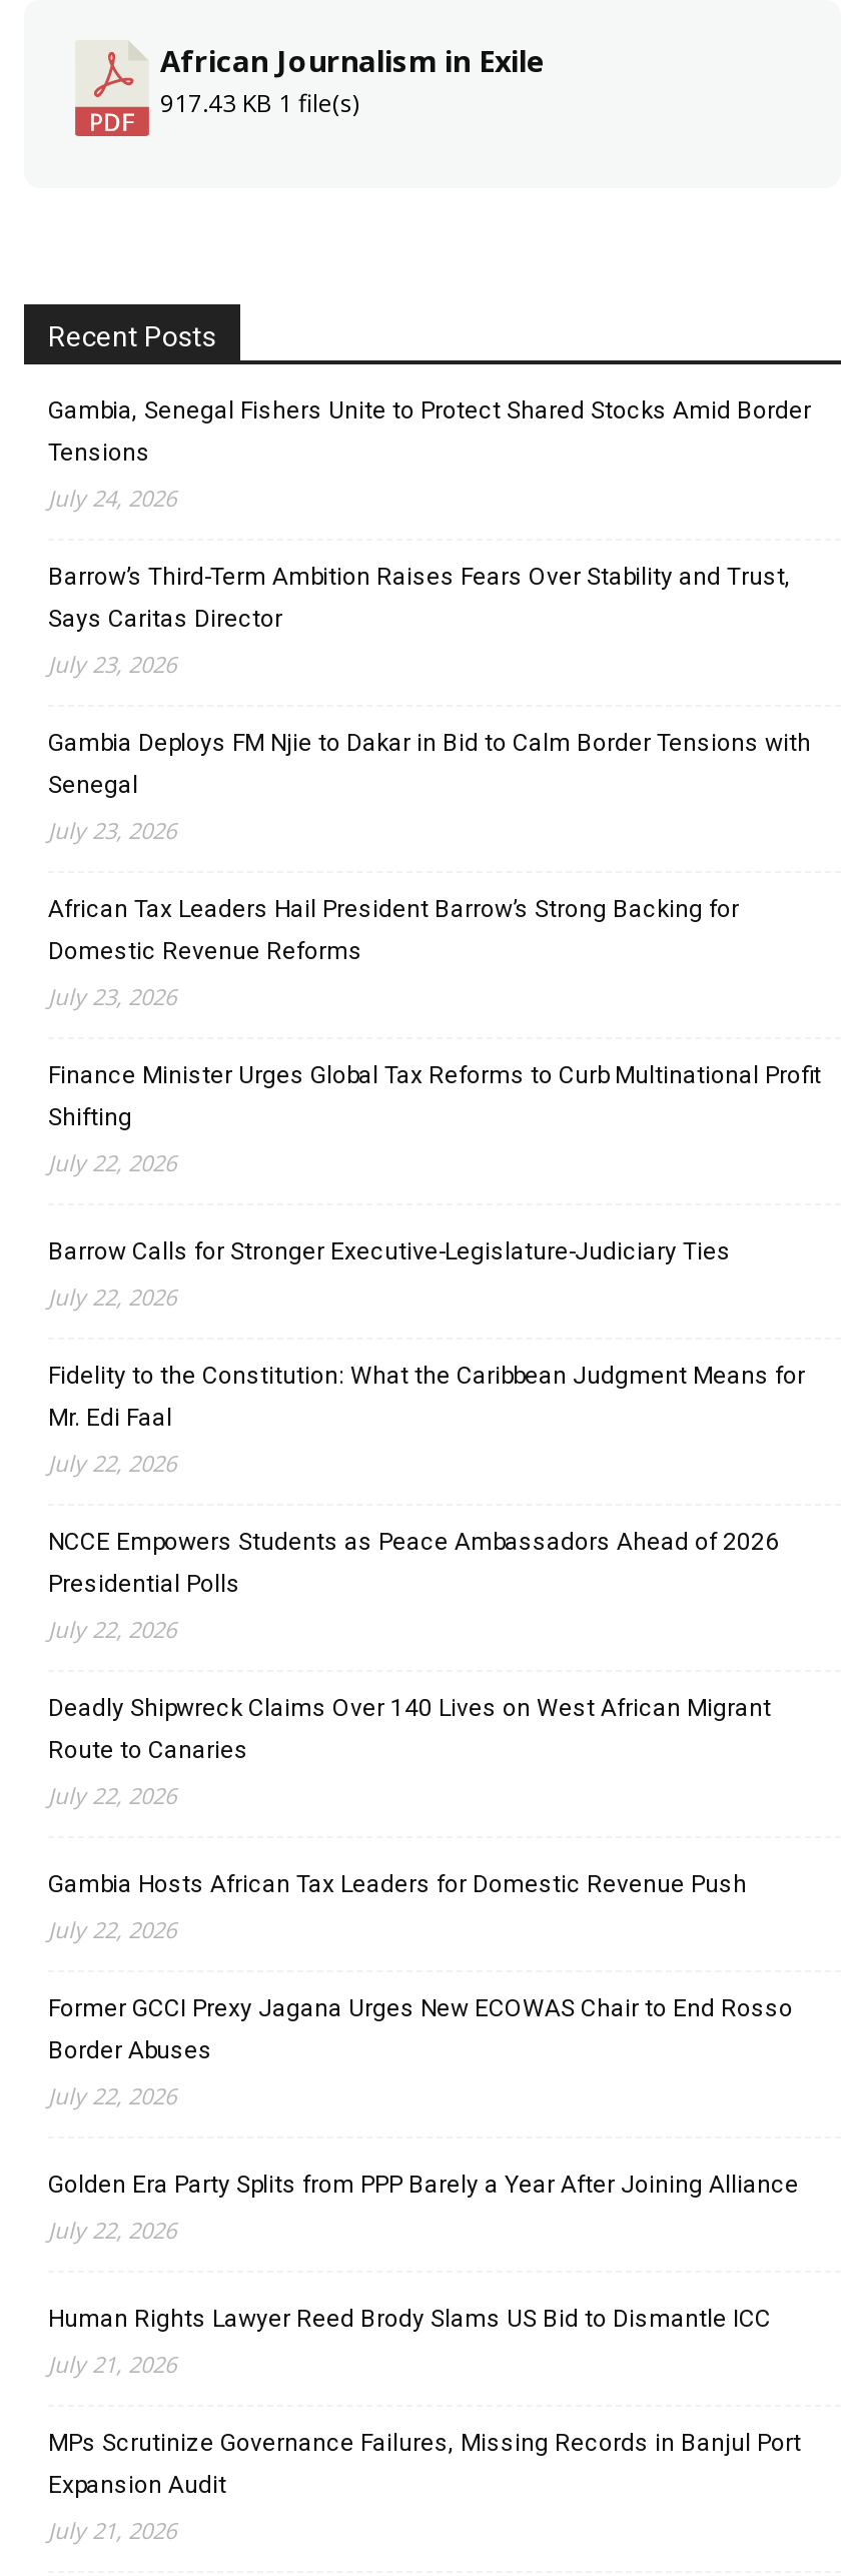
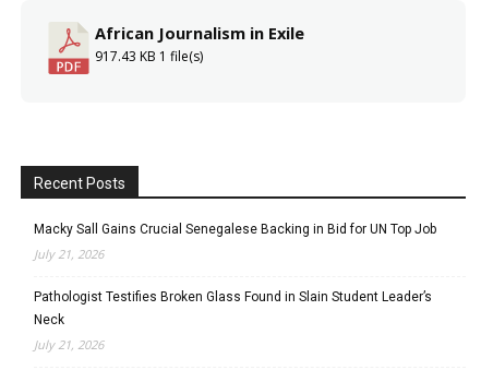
[48,397,821,2333] Gambia, Senegal Fishers Unite to Protect Shared Stocks Amid Border | Tensions | July 24, 2026 | Barrow’s Third-Term Ambition Raises Fears Over Stability and Trust, | Says Caritas Director | July 23, 2026 | Gambia Deploys FM Njie to Dakar in Bid to Calm Border Tensions with | Senegal | July 23, 2026 | African Tax Leaders Hail President Barrow’s Strong Backing for | Domestic Revenue Reforms | July 23, 2026 | Finance Minister Urges Global Tax Reforms to Curb Multinational Profit | Shifting | July 22, 2026 | Barrow Calls for Stronger Executive-Legislature-Judiciary Ties | July 22, 2026 | Fidelity to the Constitution: What the Caribbean Judgment Means for | Mr. Edi Faal | July 22, 2026 | NCCE Empowers Students as Peace Ambassadors Ahead of 2026 | Presidential Polls | July 22, 2026 | Deadly Shipwreck Claims Over 140 Lives on West African Migrant | Route to Canaries | July 22, 2026 | Gambia Hosts African Tax Leaders for Domestic Revenue Push | July 22, 2026 | Former GCCI Prexy Jagana Urges New ECOWAS Chair to End Rosso | Border Abuses | July 22, 2026 | Golden Era Party Splits from PPP Barely a Year After Joining Alliance | July 22, 2026 | Human Rights Lawyer Reed Brody Slams US Bid to Dismantle ICC -> [34,222,436,237] Macky Sall Gains Crucial Senegalese Backing in Bid for UN Top Job
[48,2429,801,2457] MPs Scrutinize Governance Failures, Missing Records in Banjul Port -> [34,289,432,305] Pathologist Testifies Broken Glass Found in Slain Student Leader’s
[48,2471,226,2499] Expansion Audit -> [34,312,68,328] Neck

